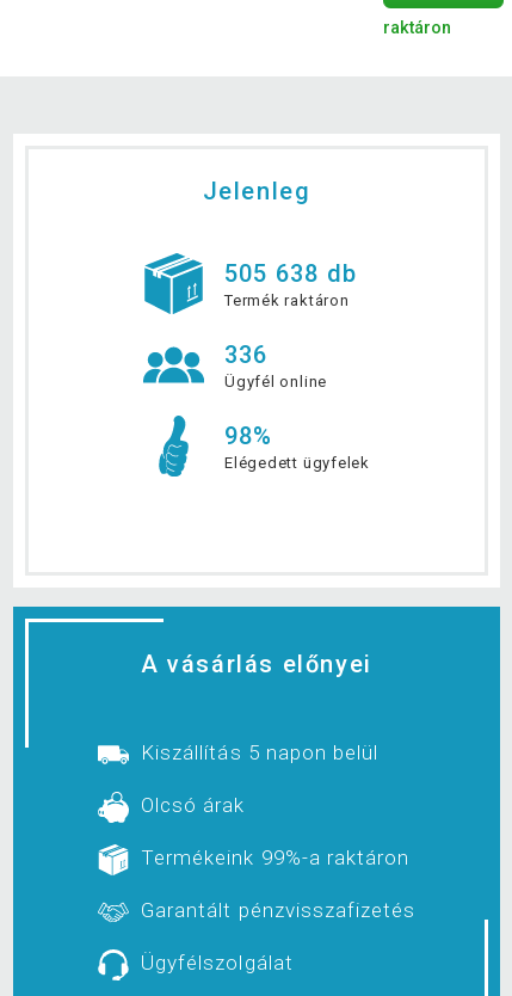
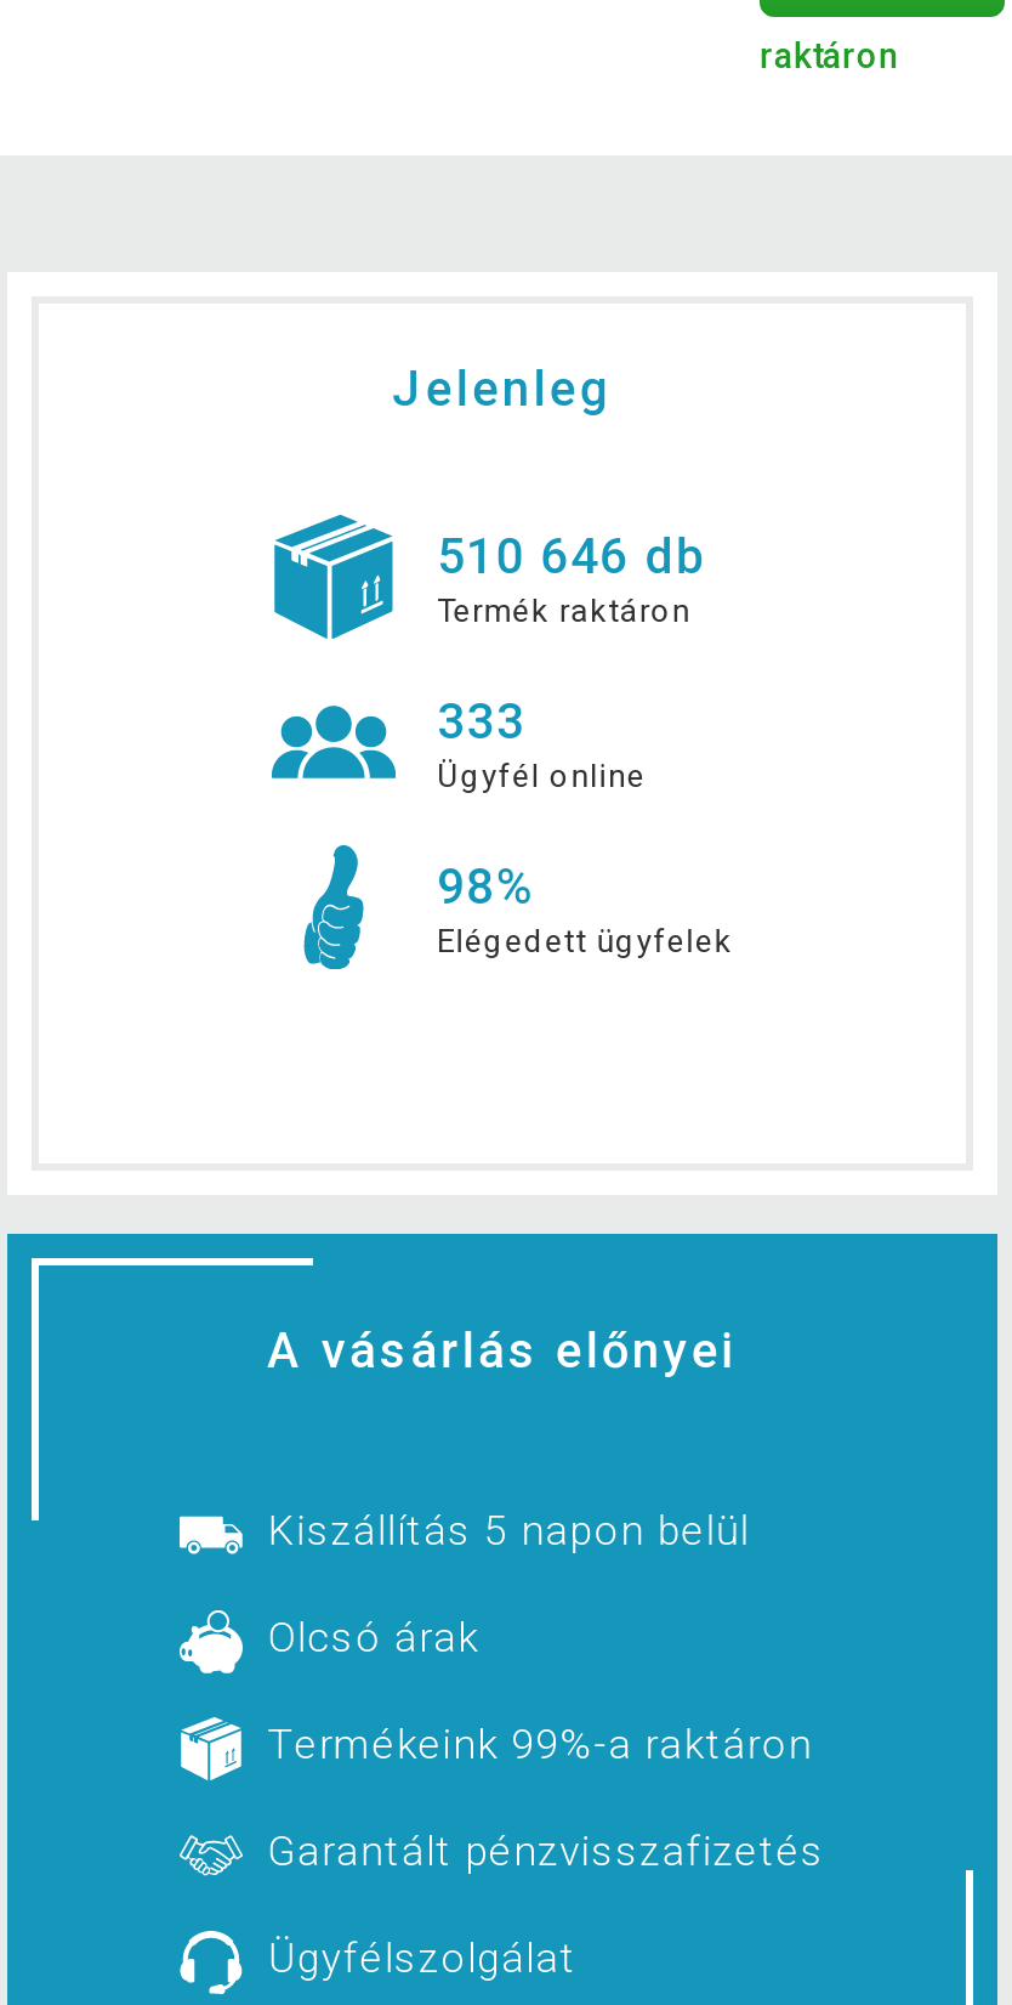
[224,259,357,288] 505 638 db -> [437,527,706,586] 510 646 db
[224,340,268,369] 336 -> [437,692,526,751] 333

